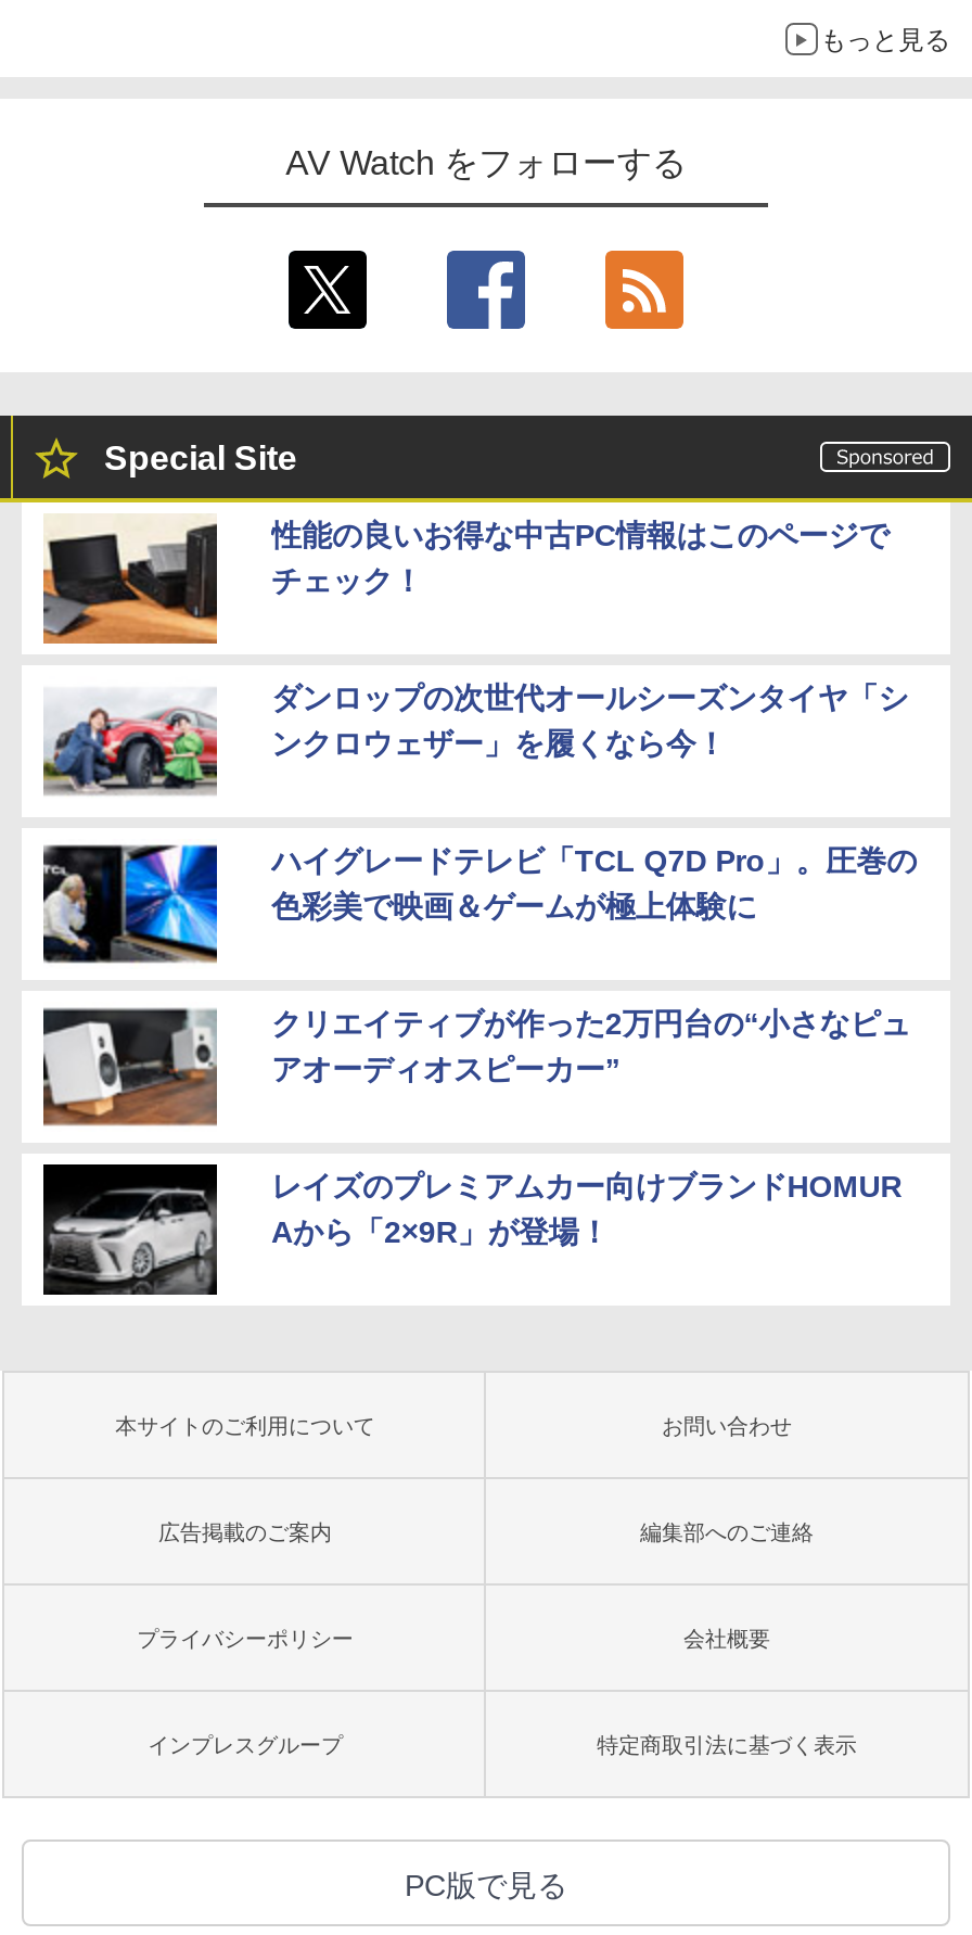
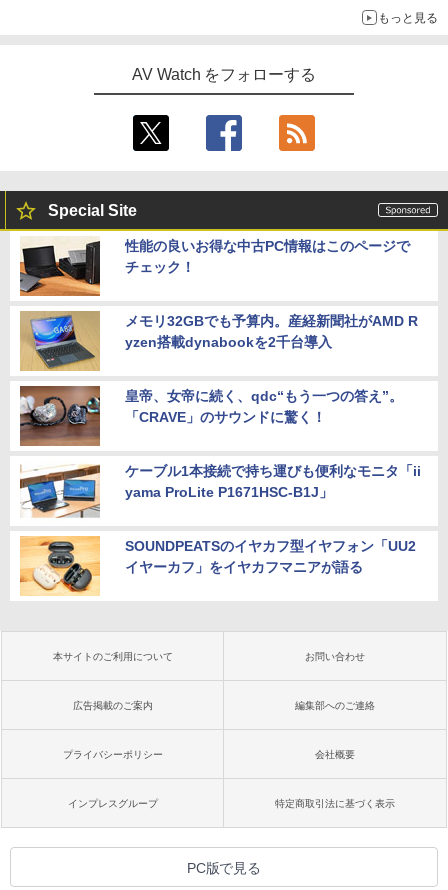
[43,676,908,806] [image] | ダンロップの次世代オールシーズンタイヤ「シ | ンクロウェザー」を履くなら今！ -> [19,310,418,372] [image] | メモリ32GBでも予算内。産経新聞社がAMD R | yzen搭載dynabookを2千台導入
[41,839,917,969] [image] | ハイグレードテレビ「TCL Q7D Pro」。圧巻の | 色彩美で映画＆ゲームが極上体験に -> [19,385,403,447] [image] | 皇帝、女帝に続く、qdc“もう一つの答え”。 | 「CRAVE」のサウンドに驚く！
[41,1006,911,1128] [image] | クリエイティブが作った2万円台の“小さなピュ | アオーディオスピーカー” -> [19,463,421,518] [image] | ケーブル1本接続で持ち運びも便利なモニタ「ii | yama ProLite P1671HSC-B1J」
[41,1162,902,1297] [image] | レイズのプレミアムカー向けブランドHOMUR | Aから「2×9R」が登場！ -> [19,535,416,596] [image] | SOUNDPEATSのイヤカフ型イヤフォン「UU2 | イヤーカフ」をイヤカフマニアが語る

